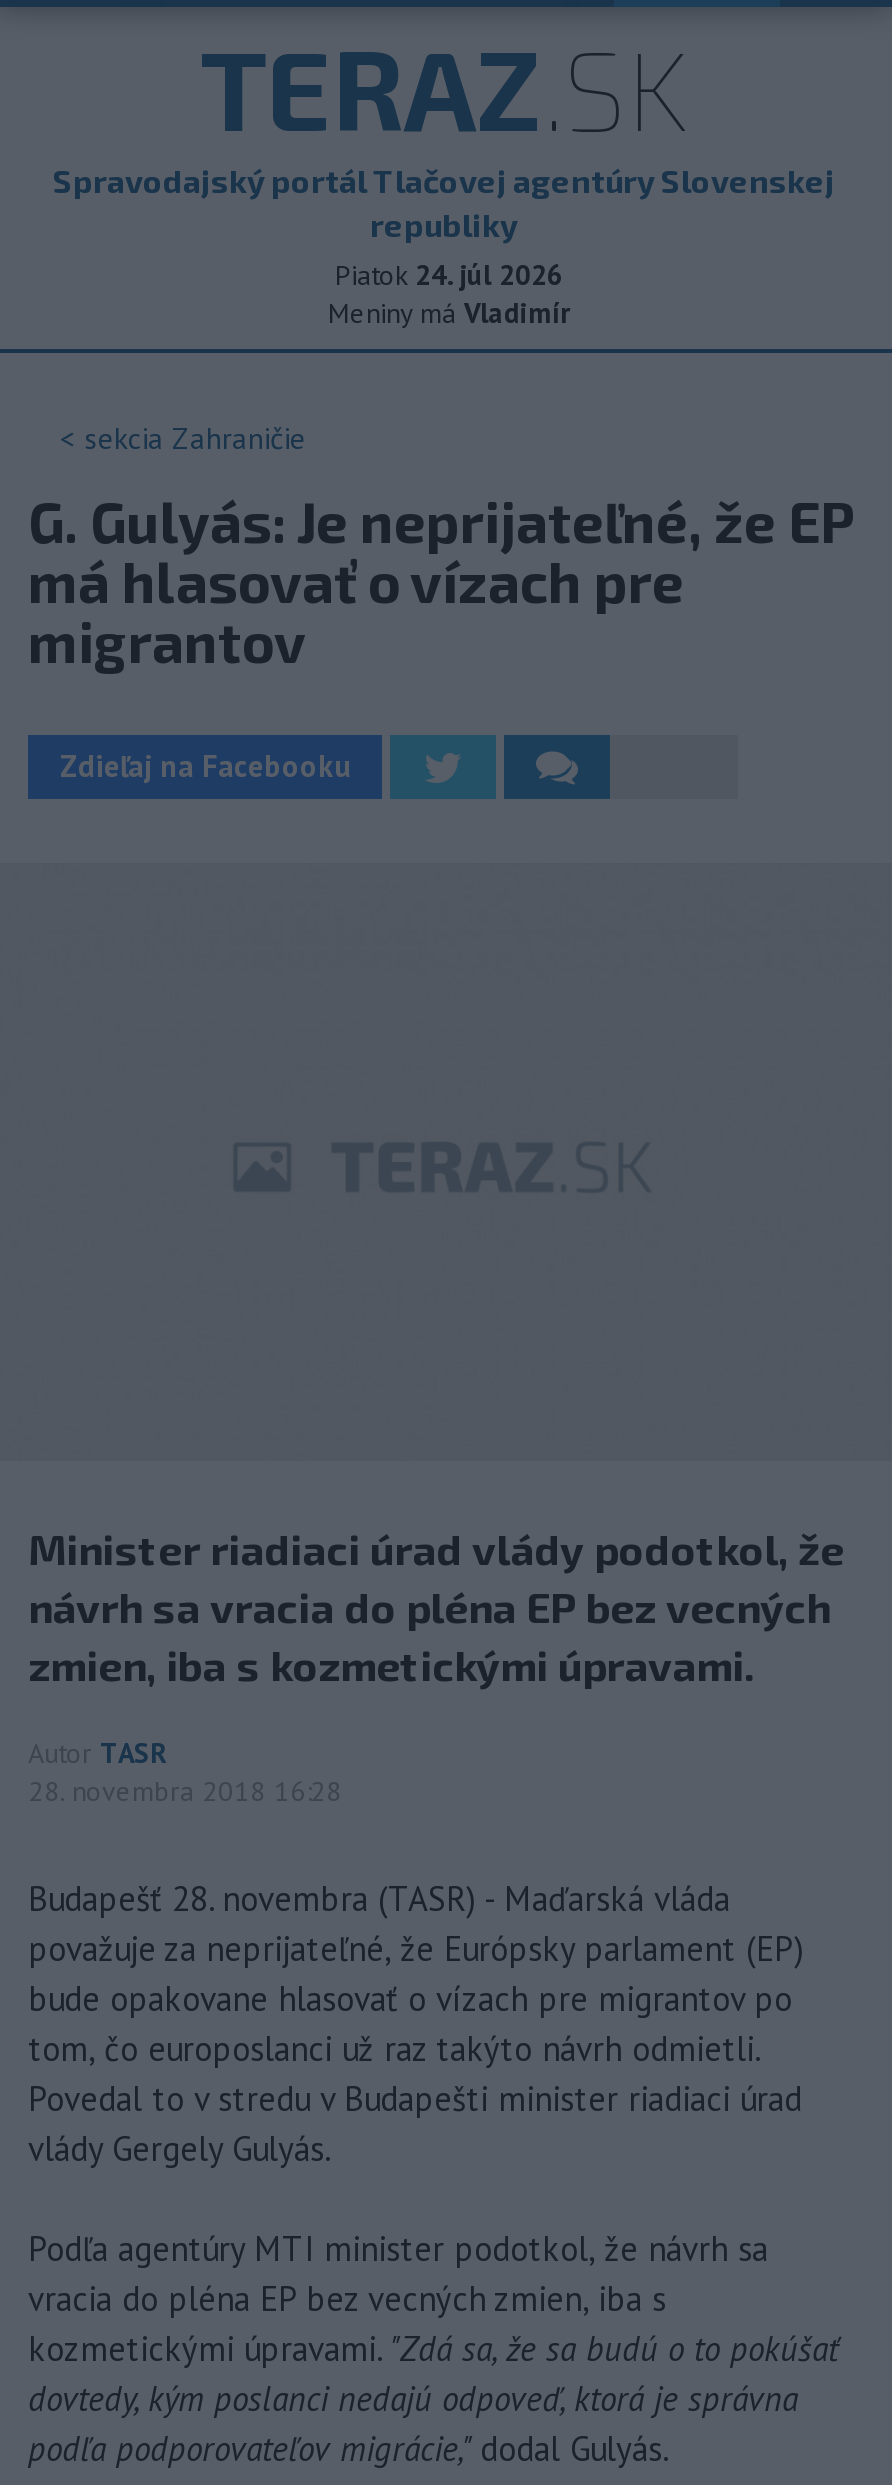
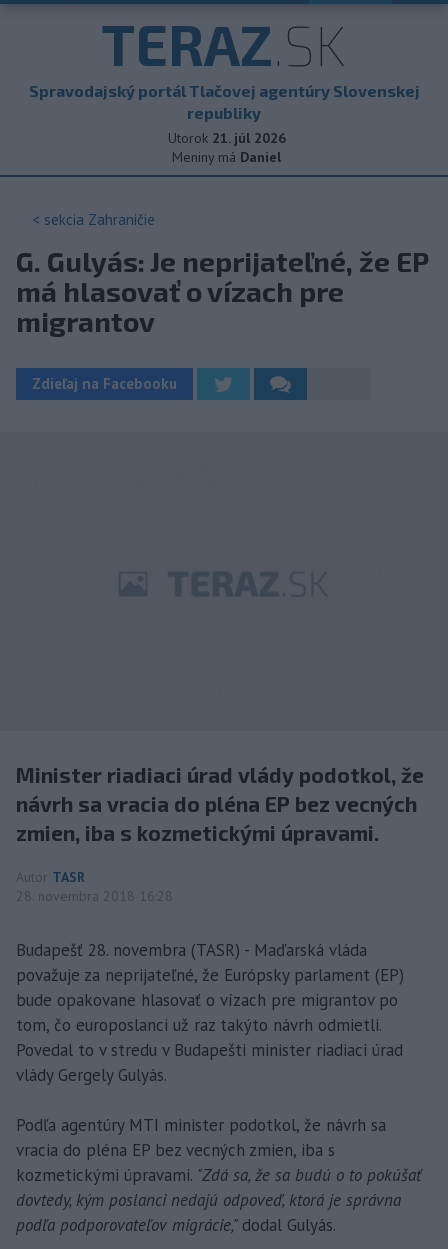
[335,257,563,293] Piatok 24. júl 2026 -> [167,129,285,147] Utorok 21. júl 2026
[328,295,570,331] Meniny má Vladimír -> [172,148,281,166] Meniny má Daniel

